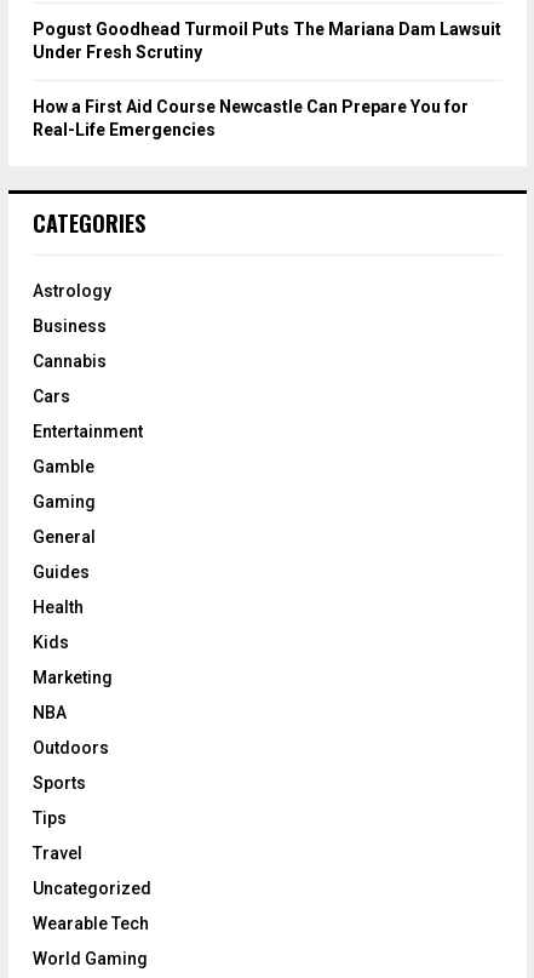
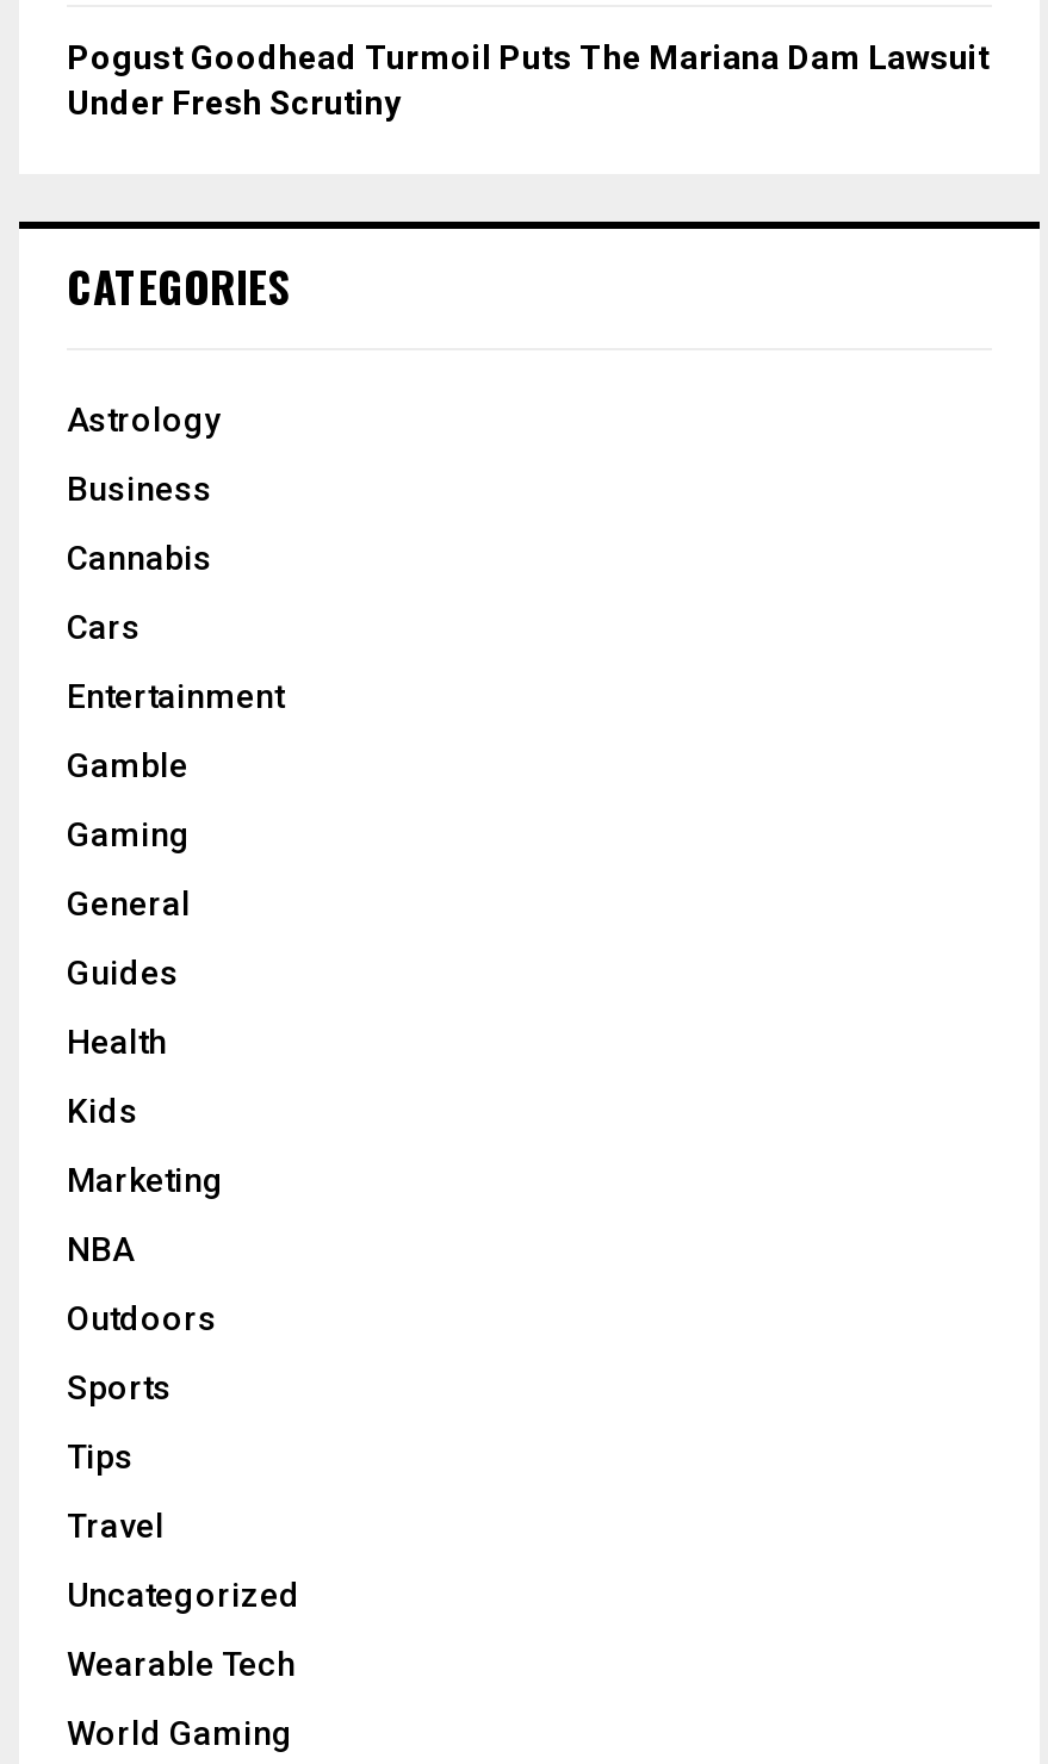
[33,97,469,139] How a First Aid Course Newcastle Can Prepare You for | Real-Life Emergencies -> none

